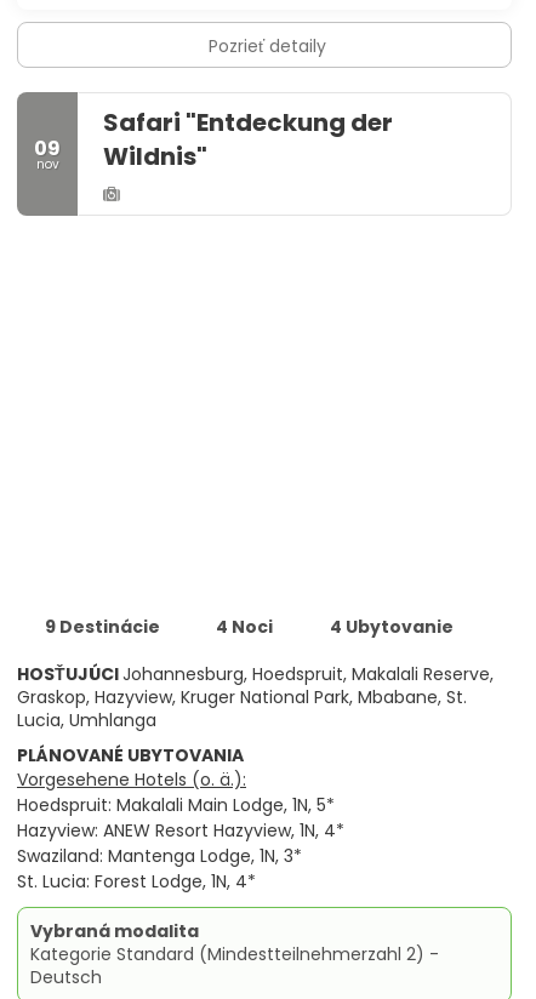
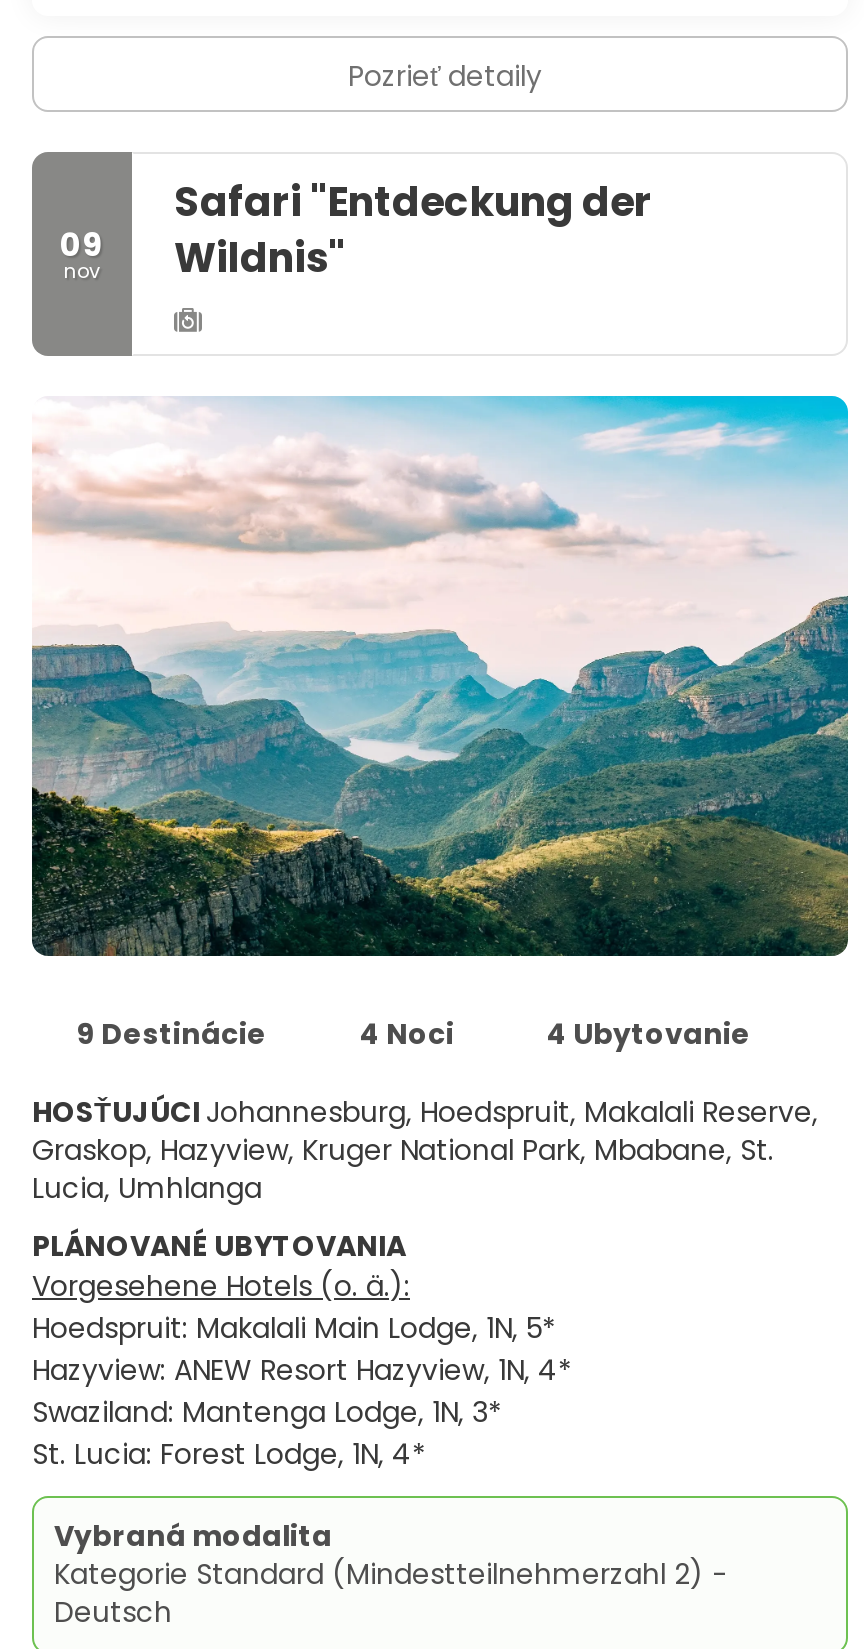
none -> [30,393,850,959] [image]

